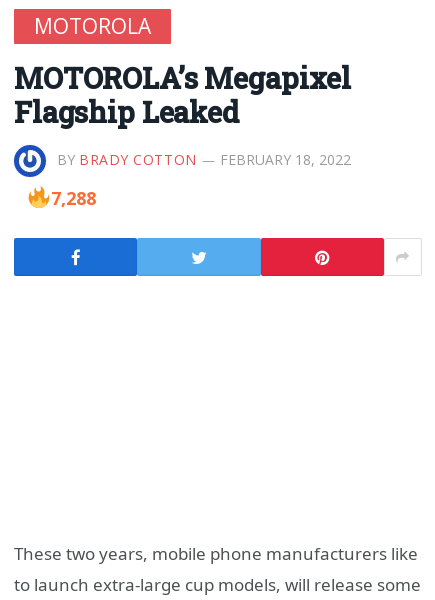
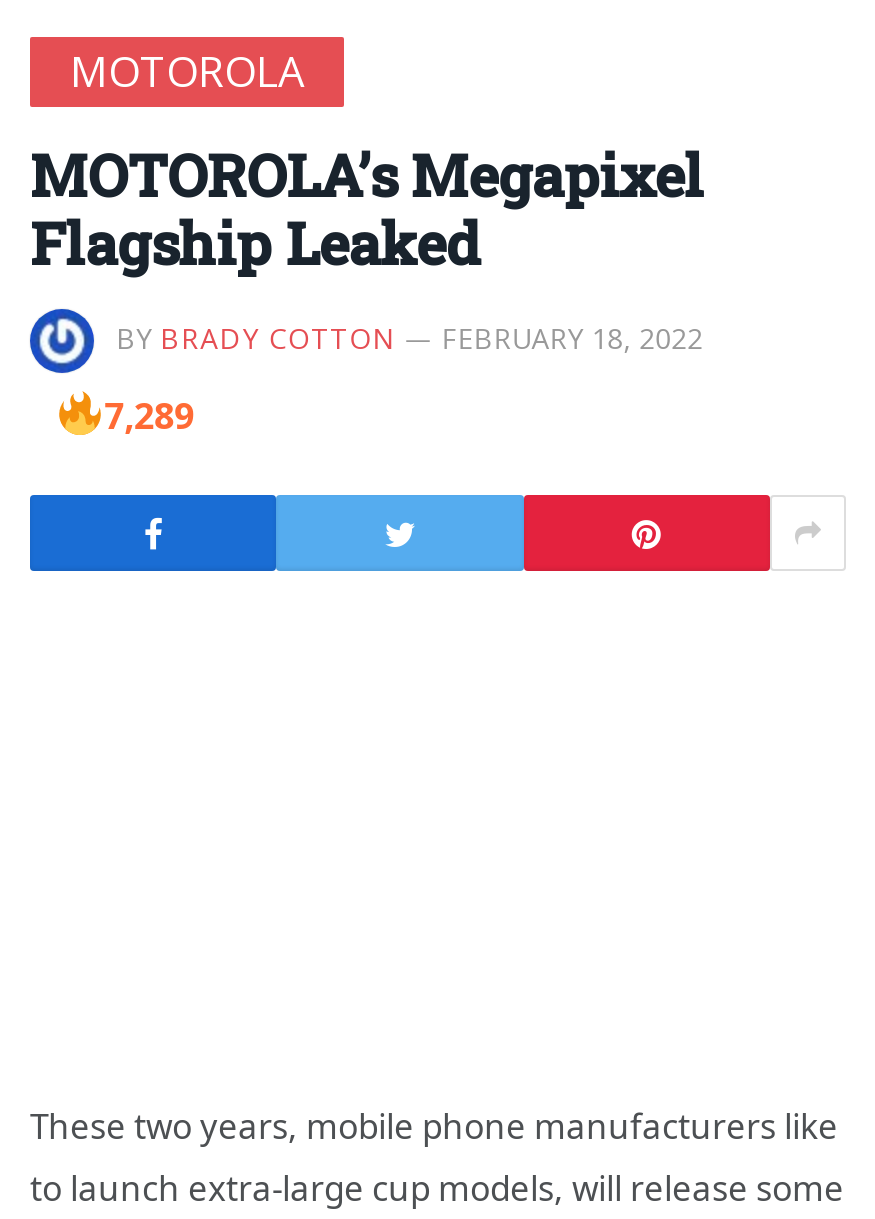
[51,185,96,209] 7,288 -> [104,390,194,438] 7,289

